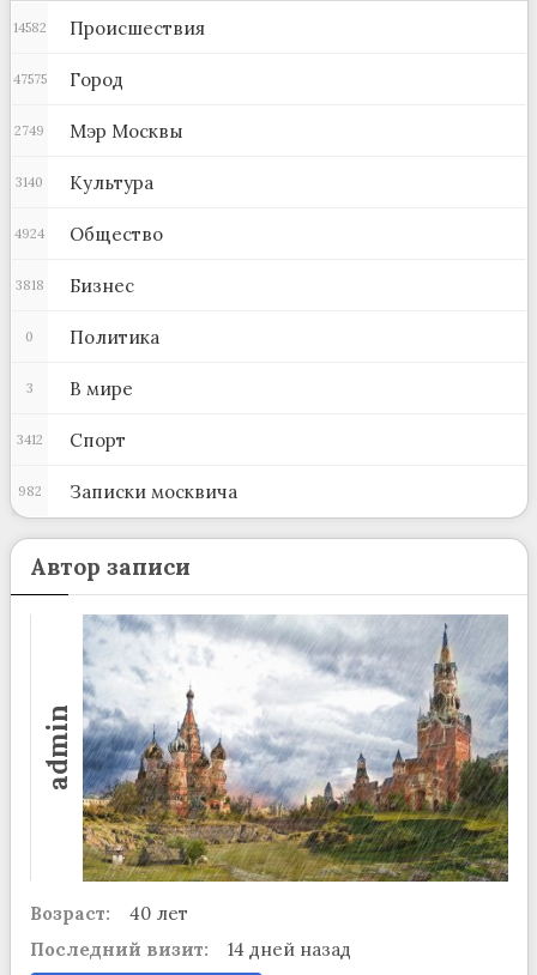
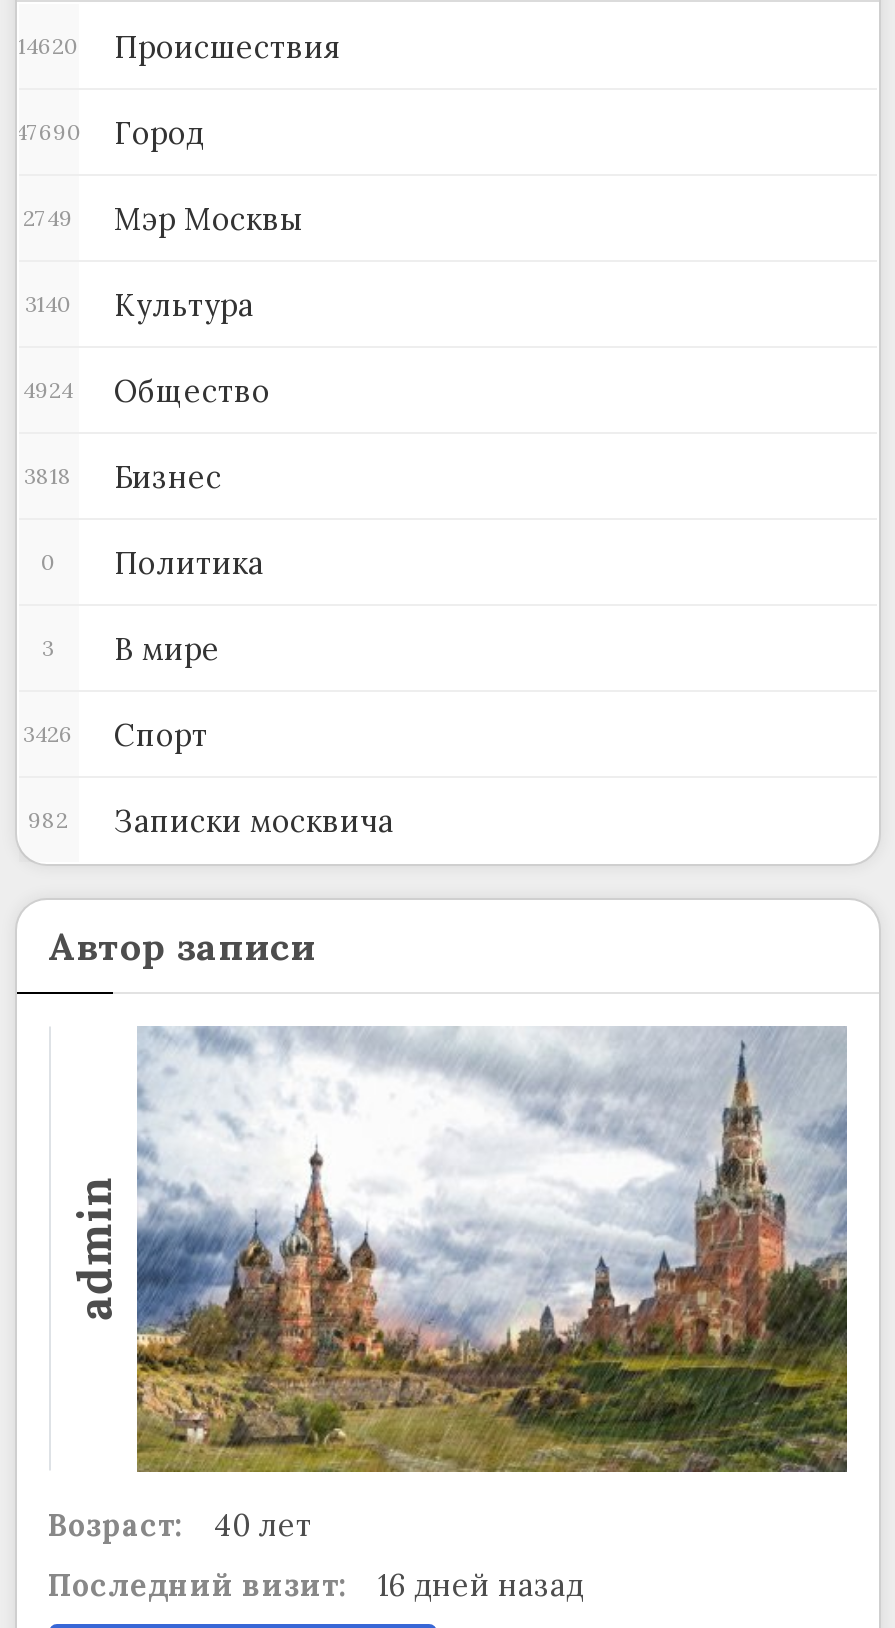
[13,17,204,39] 14582 Происшествия -> [18,28,340,66] 14620 Происшествия
[13,68,123,91] 47575 Город -> [15,114,204,152] 47690 Город
[16,429,125,451] 3412 Спорт -> [23,716,208,754] 3426 Спорт
[29,937,351,960] Последний визит: 14 дней назад -> [48,1565,584,1603] Последний визит: 16 дней назад

